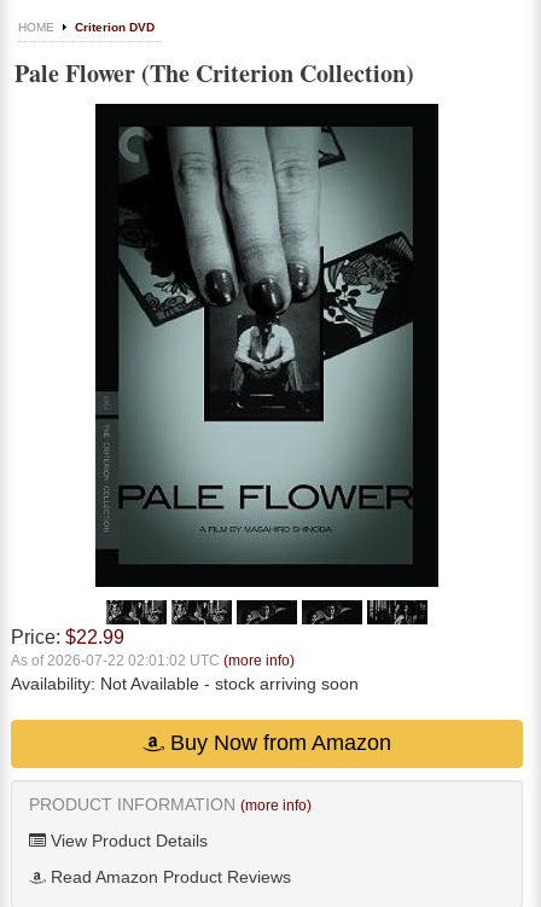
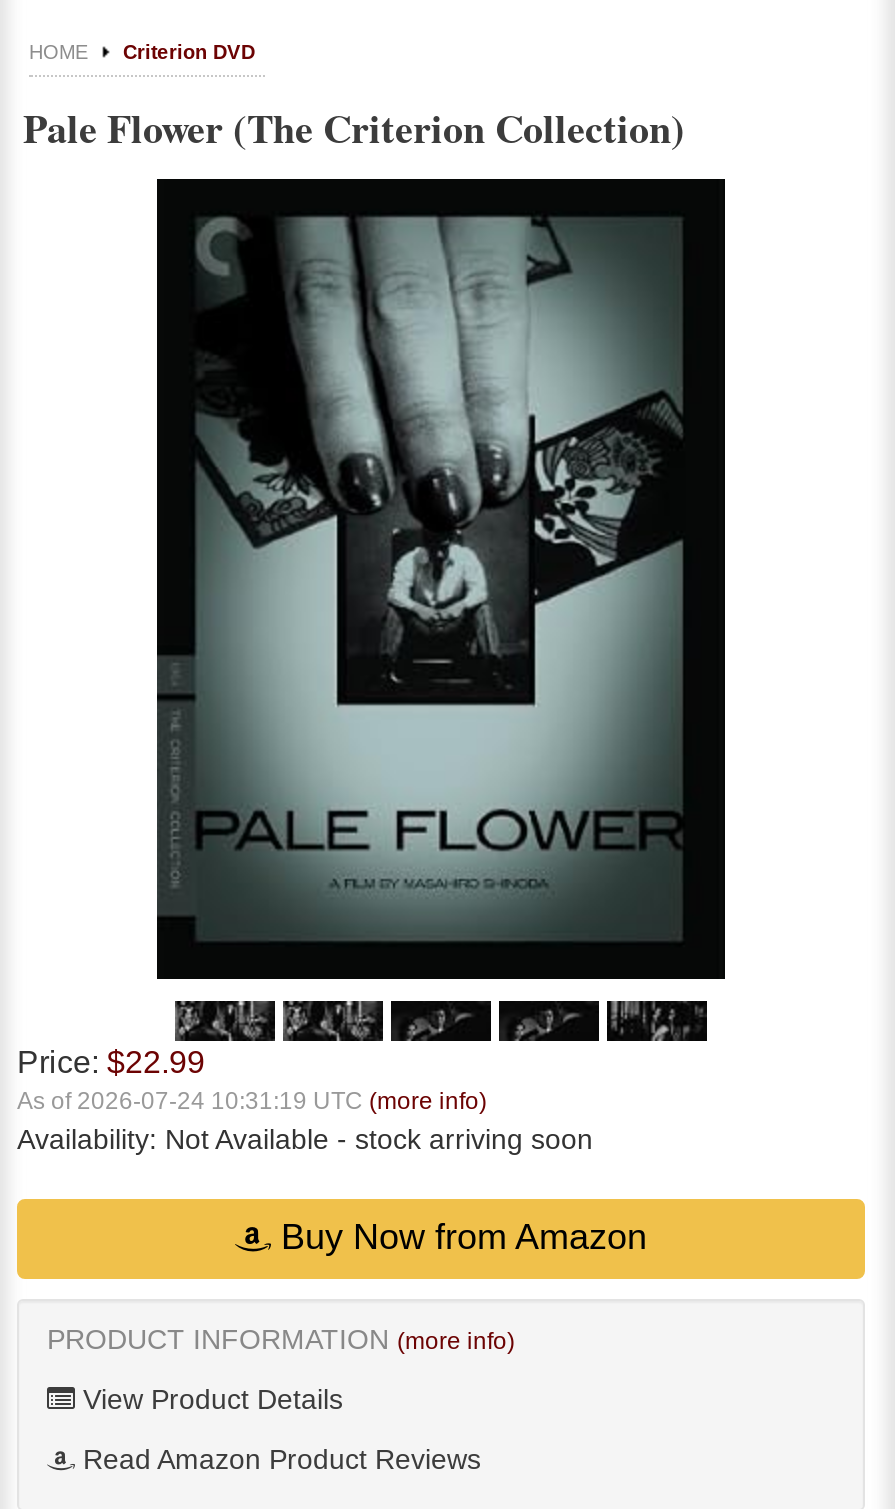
[11,652,295,669] As of 2026-07-22 02:01:02 UTC (more info) -> [17,1087,487,1115] As of 2026-07-24 10:31:19 UTC (more info)

